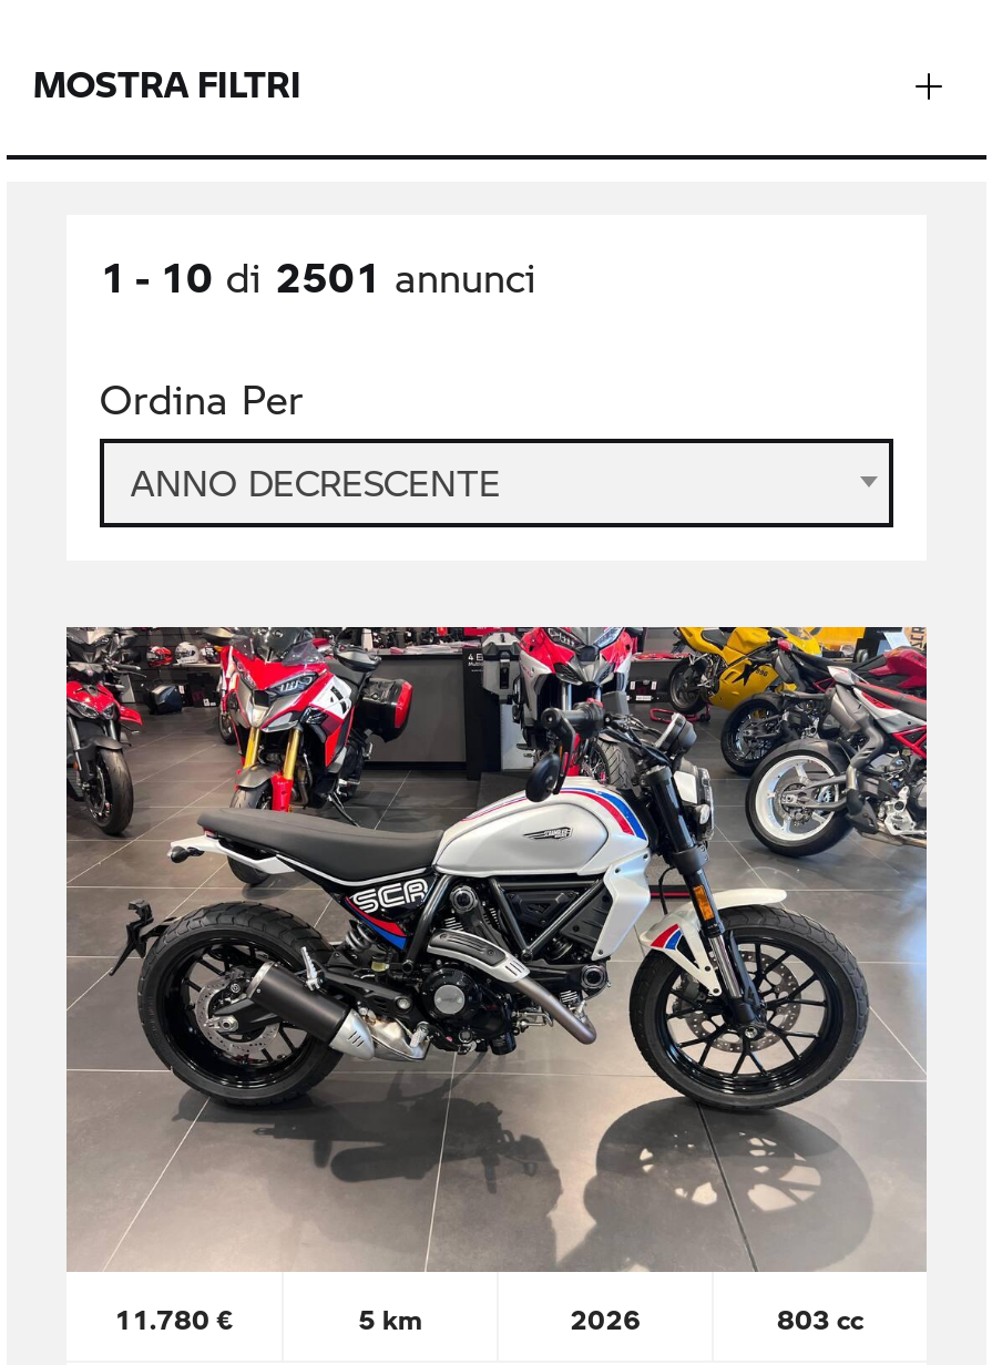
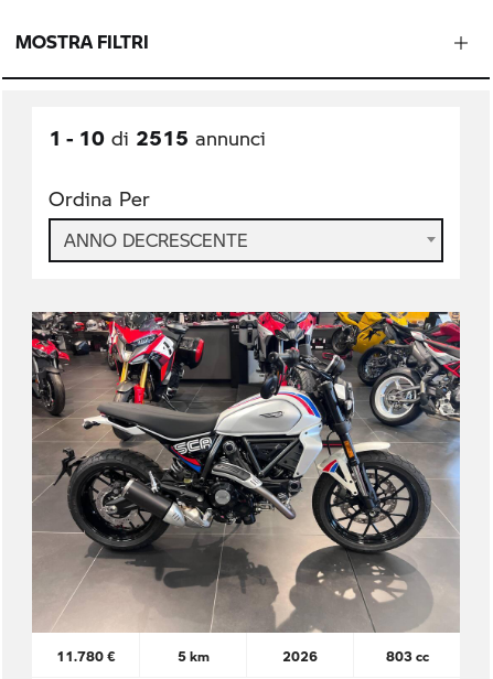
[100,250,536,301] 1 - 10 di 2501 annunci -> [49,125,266,150] 1 - 10 di 2515 annunci

